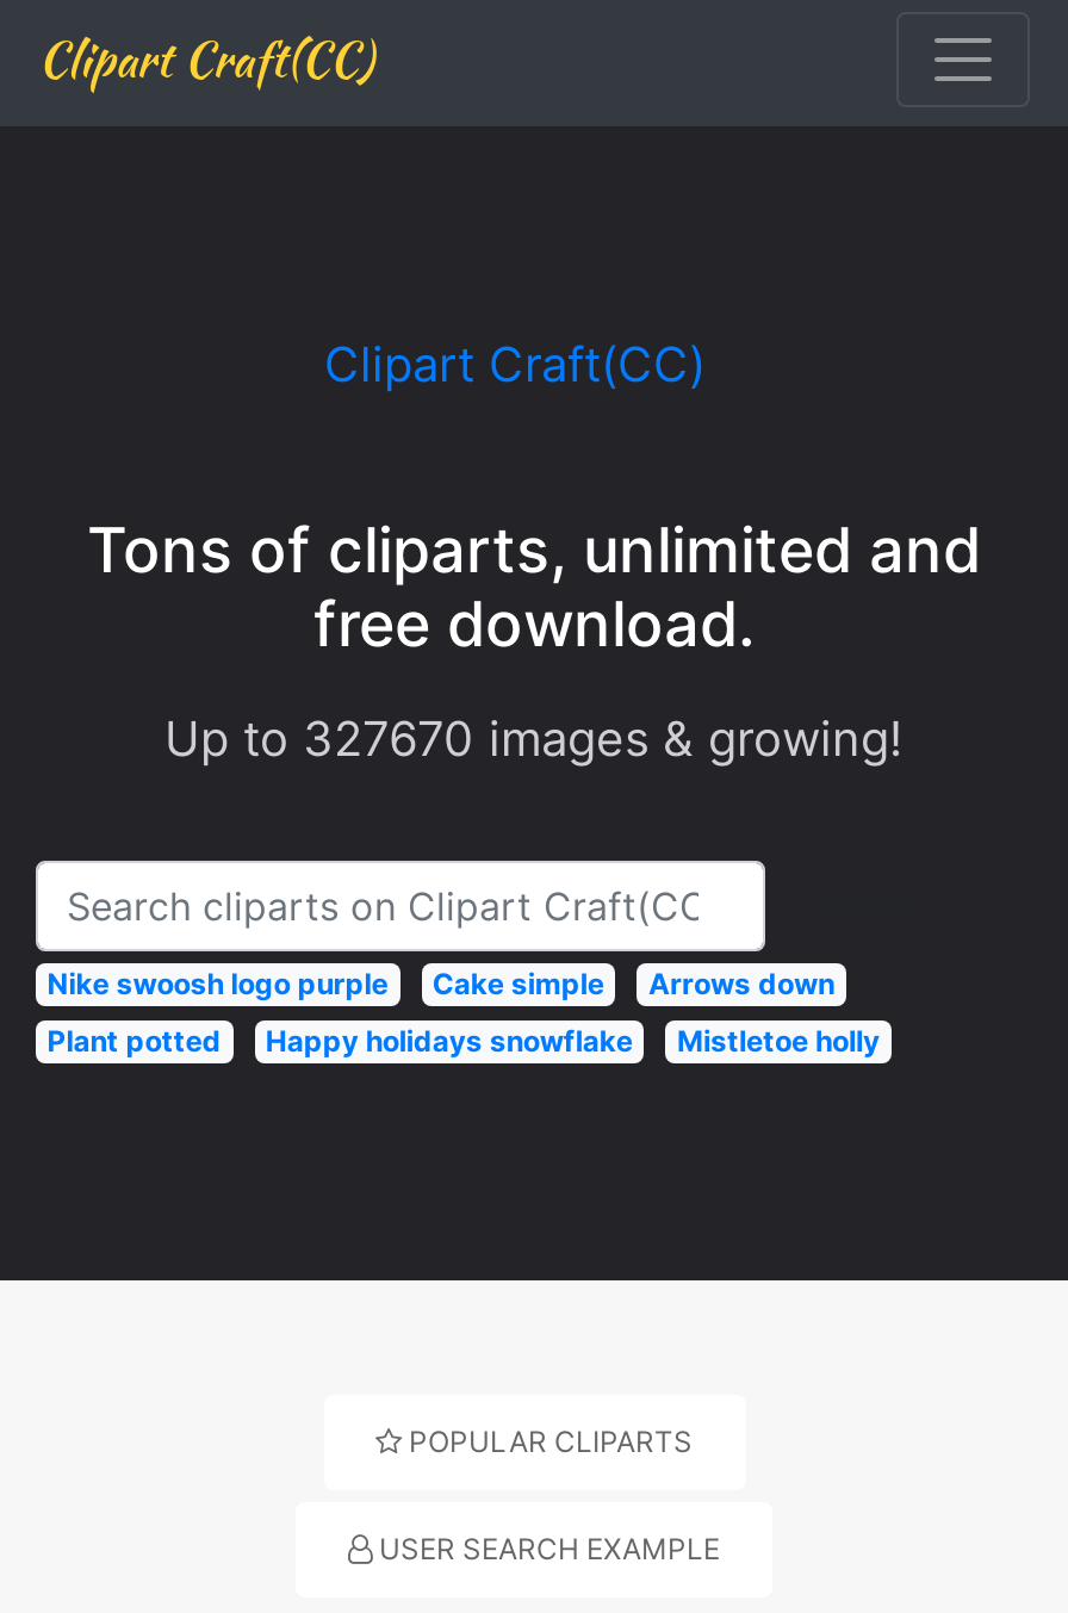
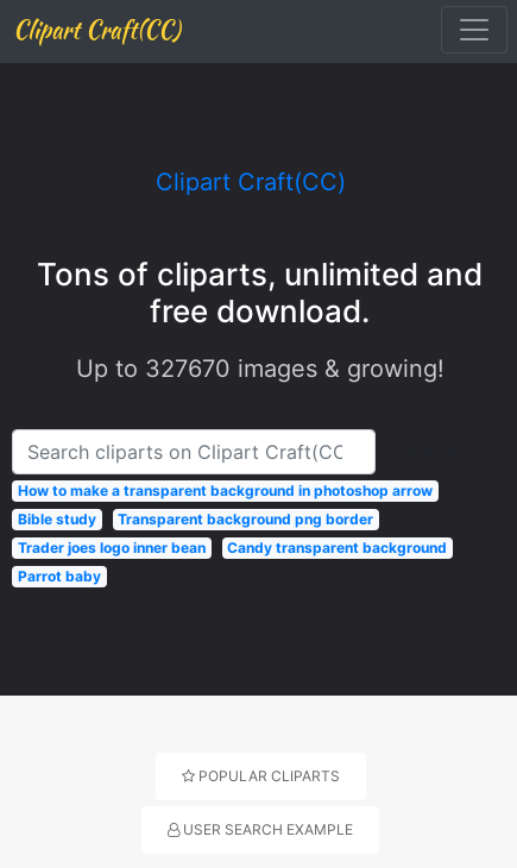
[47,966,880,1059] Nike swoosh logo purple | Cake simple | Arrows down | Plant potted | Happy holidays snowflake | Mistletoe holly -> [18,482,447,585] How to make a transparent background in photoshop arrow | Bible study | Transparent background png border | Trader joes logo inner bean | Candy transparent background | Parrot baby

